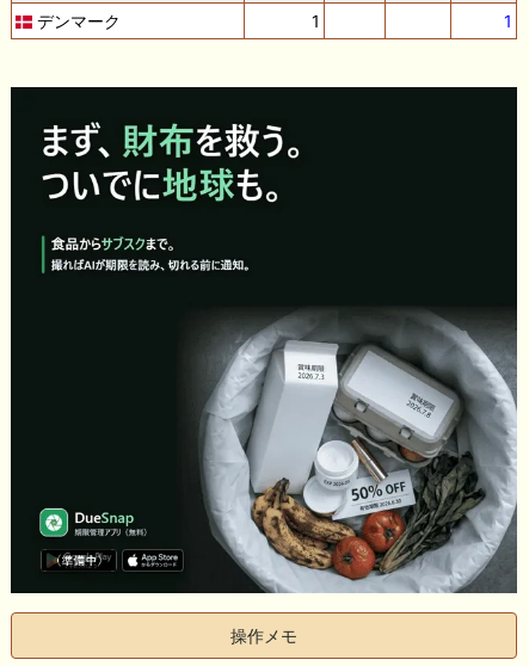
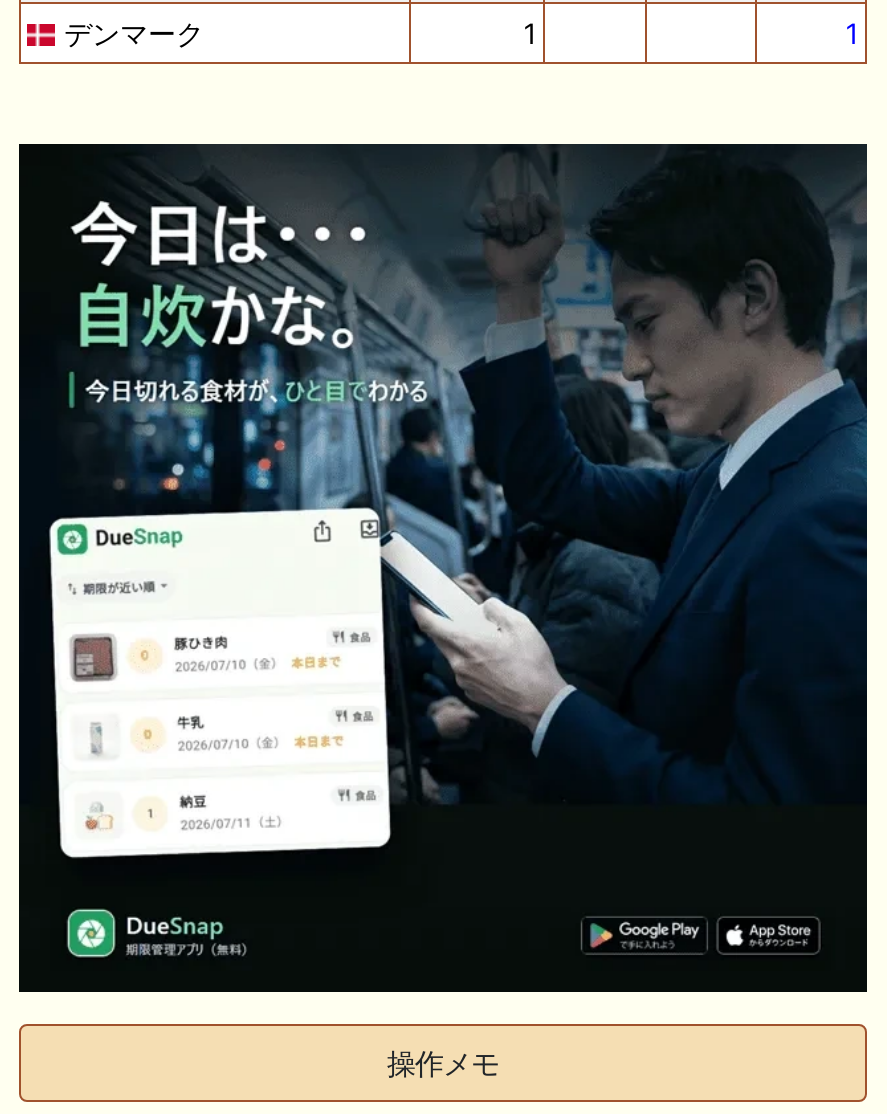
[29,90,518,594] [image] -> [47,146,869,994] [image]

